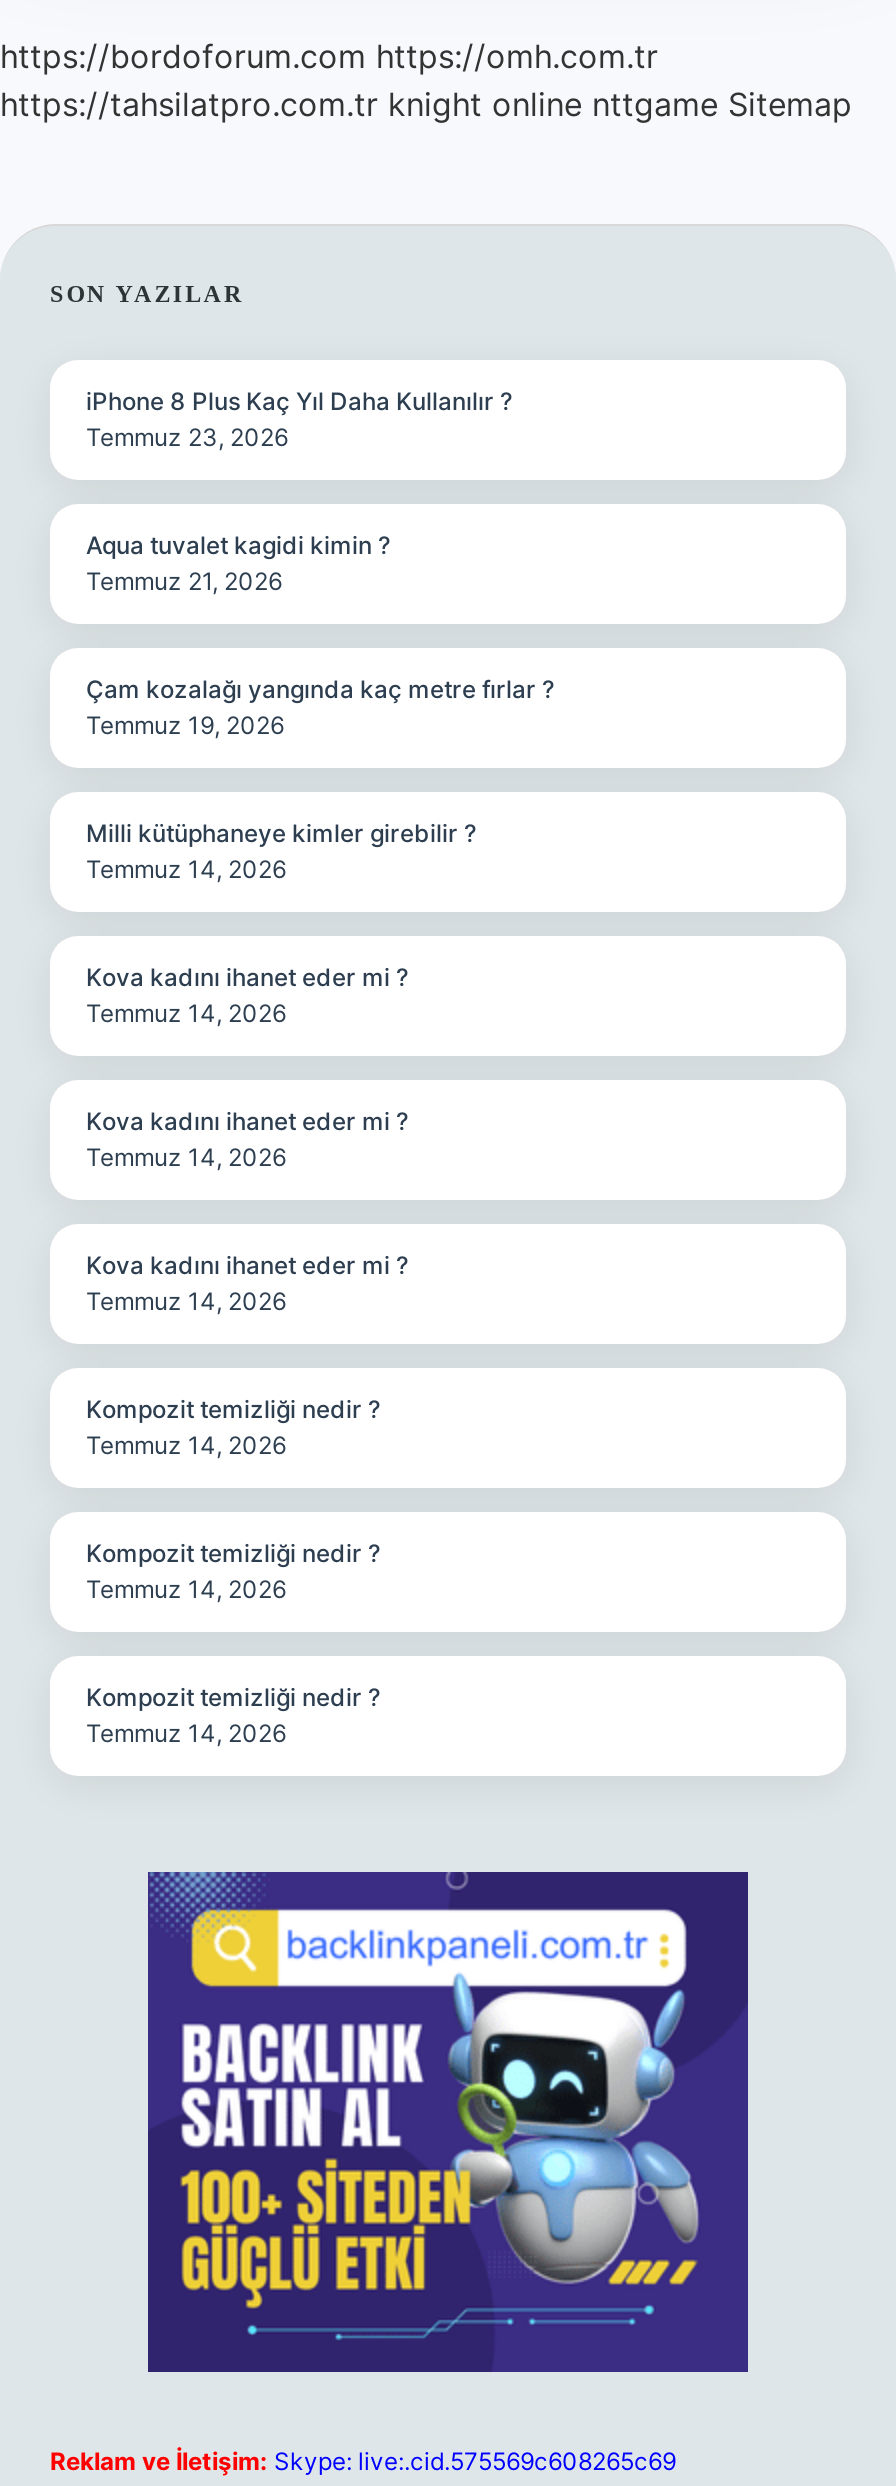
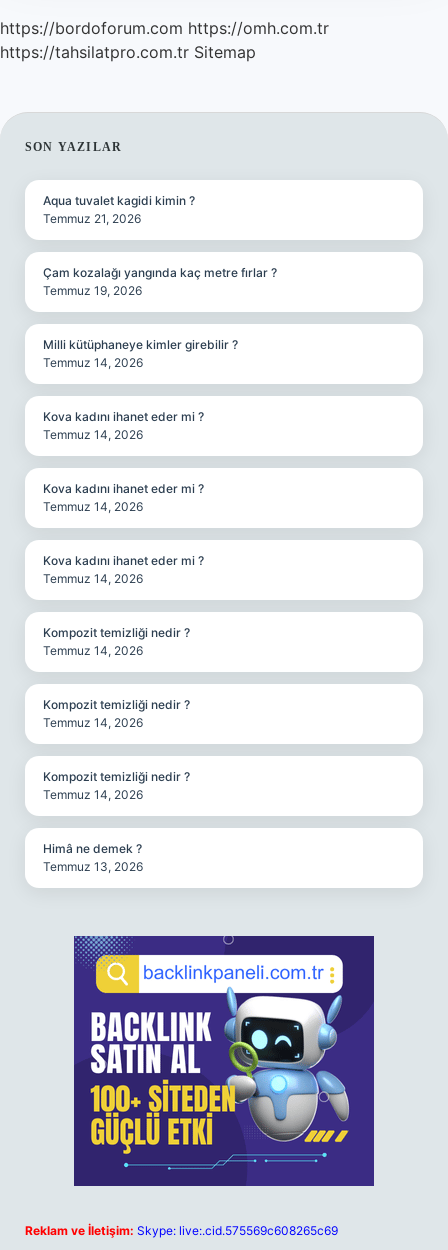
[0,84,852,124] https://tahsilatpro.com.tr knight online nttgame Sitemap -> [0,42,256,62] https://tahsilatpro.com.tr Sitemap
[86,386,512,452] iPhone 8 Plus Kaç Yıl Daha Kullanılır ? | Temmuz 23, 2026 -> none
moved [86,530,554,1748] -> [43,193,277,802]: Aqua tuvalet kagidi kimin ? | Temmuz 21, 2026 | Çam kozalağı yangında kaç metre fırlar ? | ... | Kompozit temizliği nedir ? | Temmuz 14, 2026
none -> [43,841,143,874] Himâ ne demek ? | Temmuz 13, 2026

